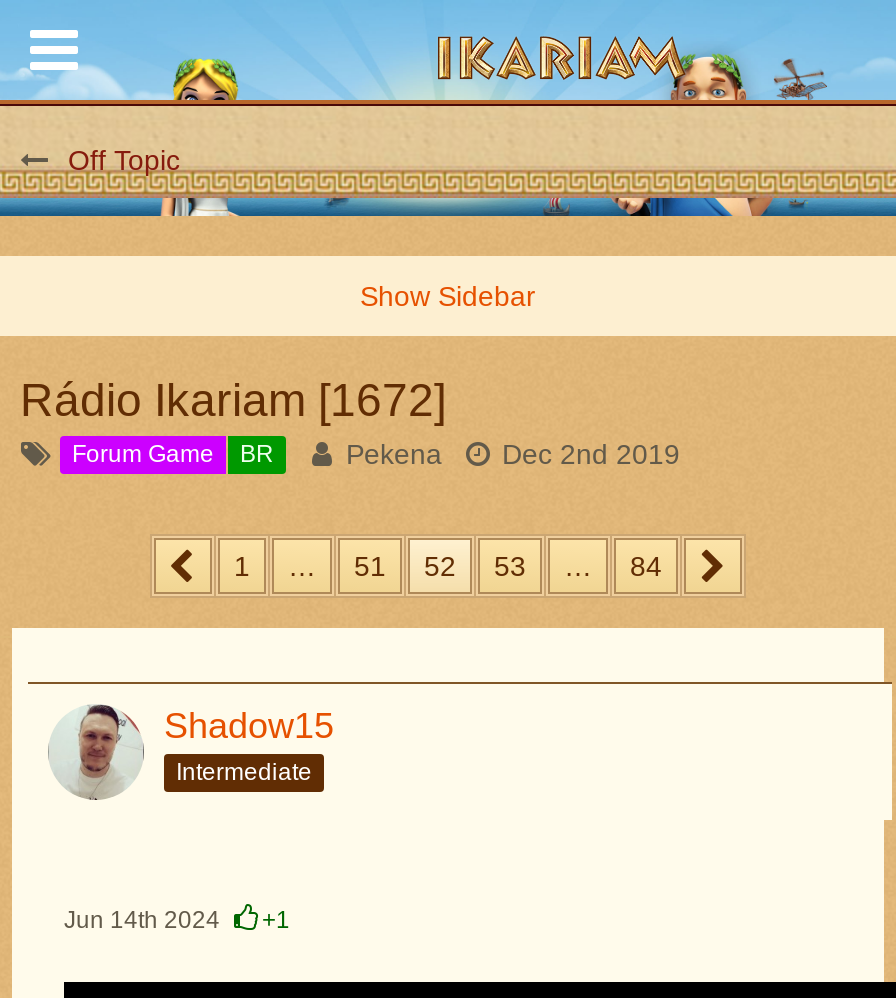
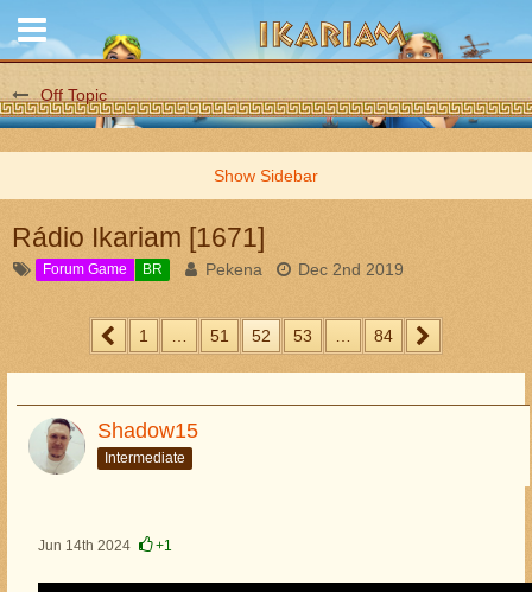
[20,374,446,426] Rádio Ikariam [1672] -> [12,222,265,253] Rádio Ikariam [1671]

